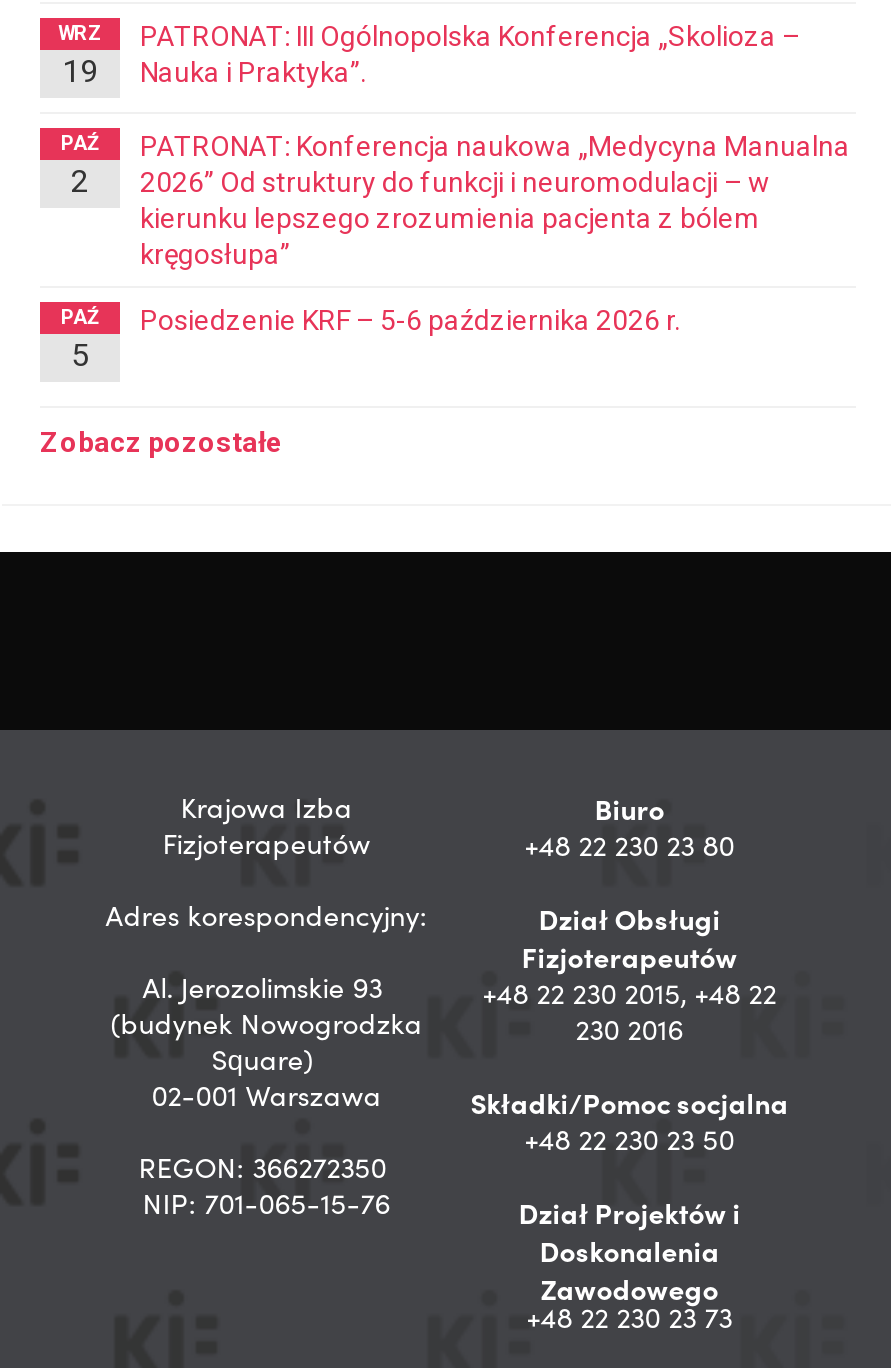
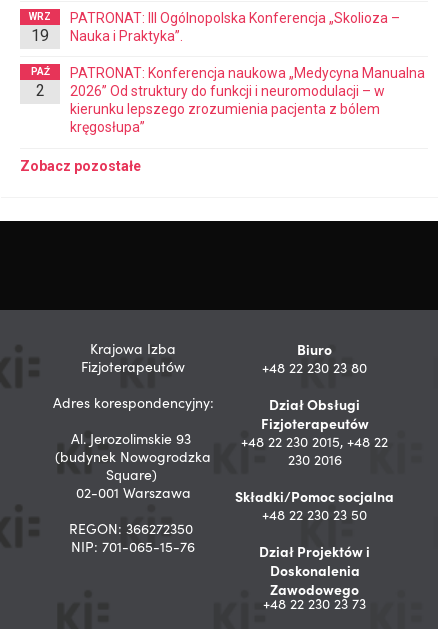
[61,305,99,373] PAŹ | 5 -> none
[140,303,680,335] Posiedzenie KRF – 5-6 października 2026 r. -> none

